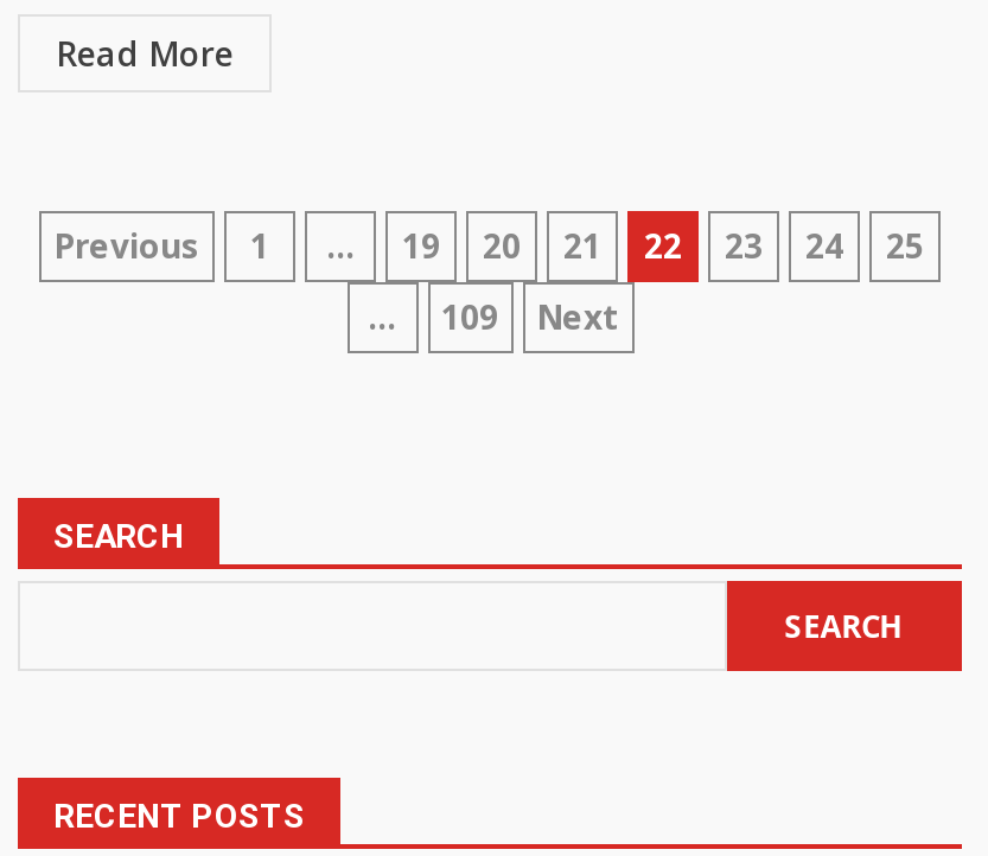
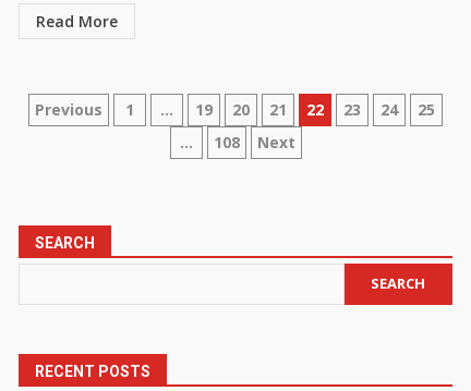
[441,295,498,341] 109 -> [213,131,239,152] 108

